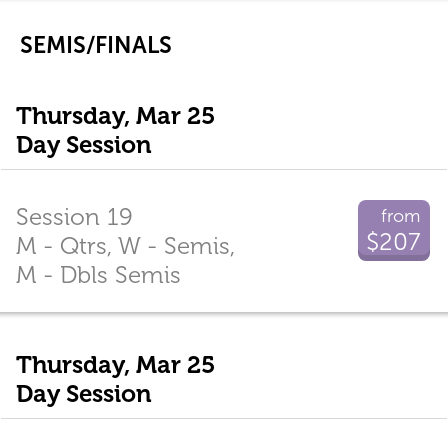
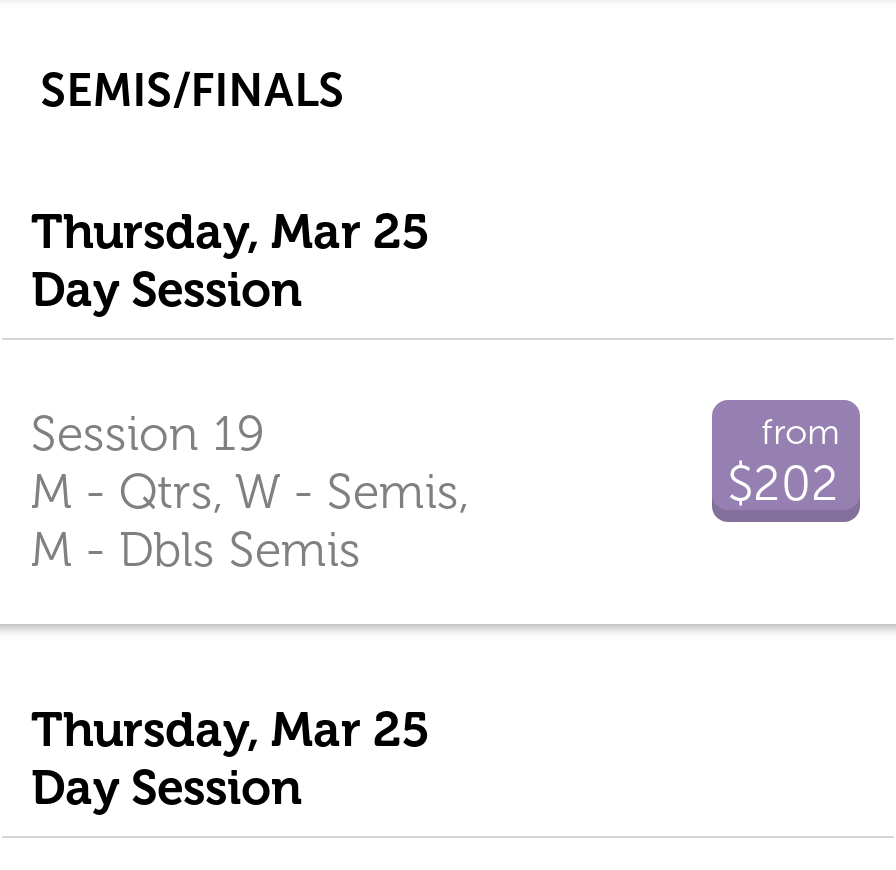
[366,227,420,256] $207 -> [727,455,839,513] $202

